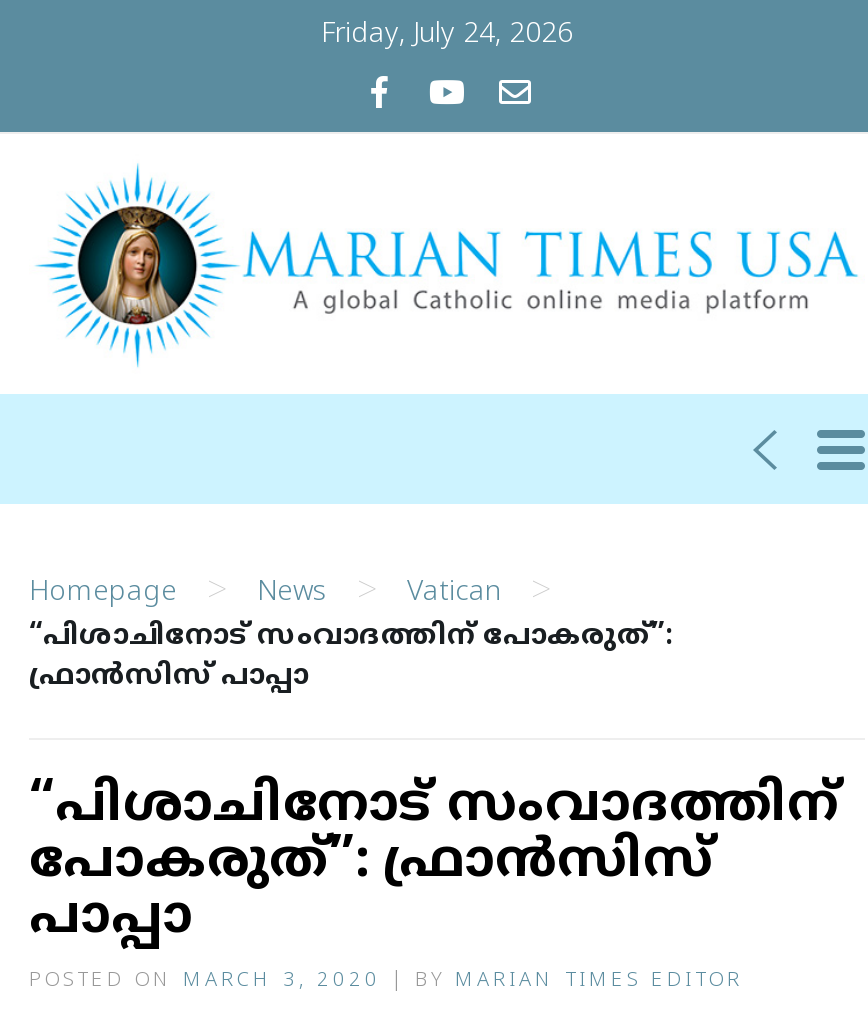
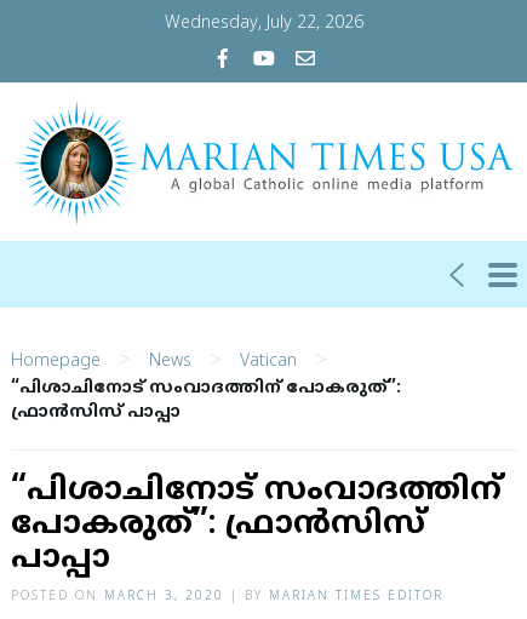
[321,18,573,52] Friday, July 24, 2026 -> [165,13,363,34] Wednesday, July 22, 2026

